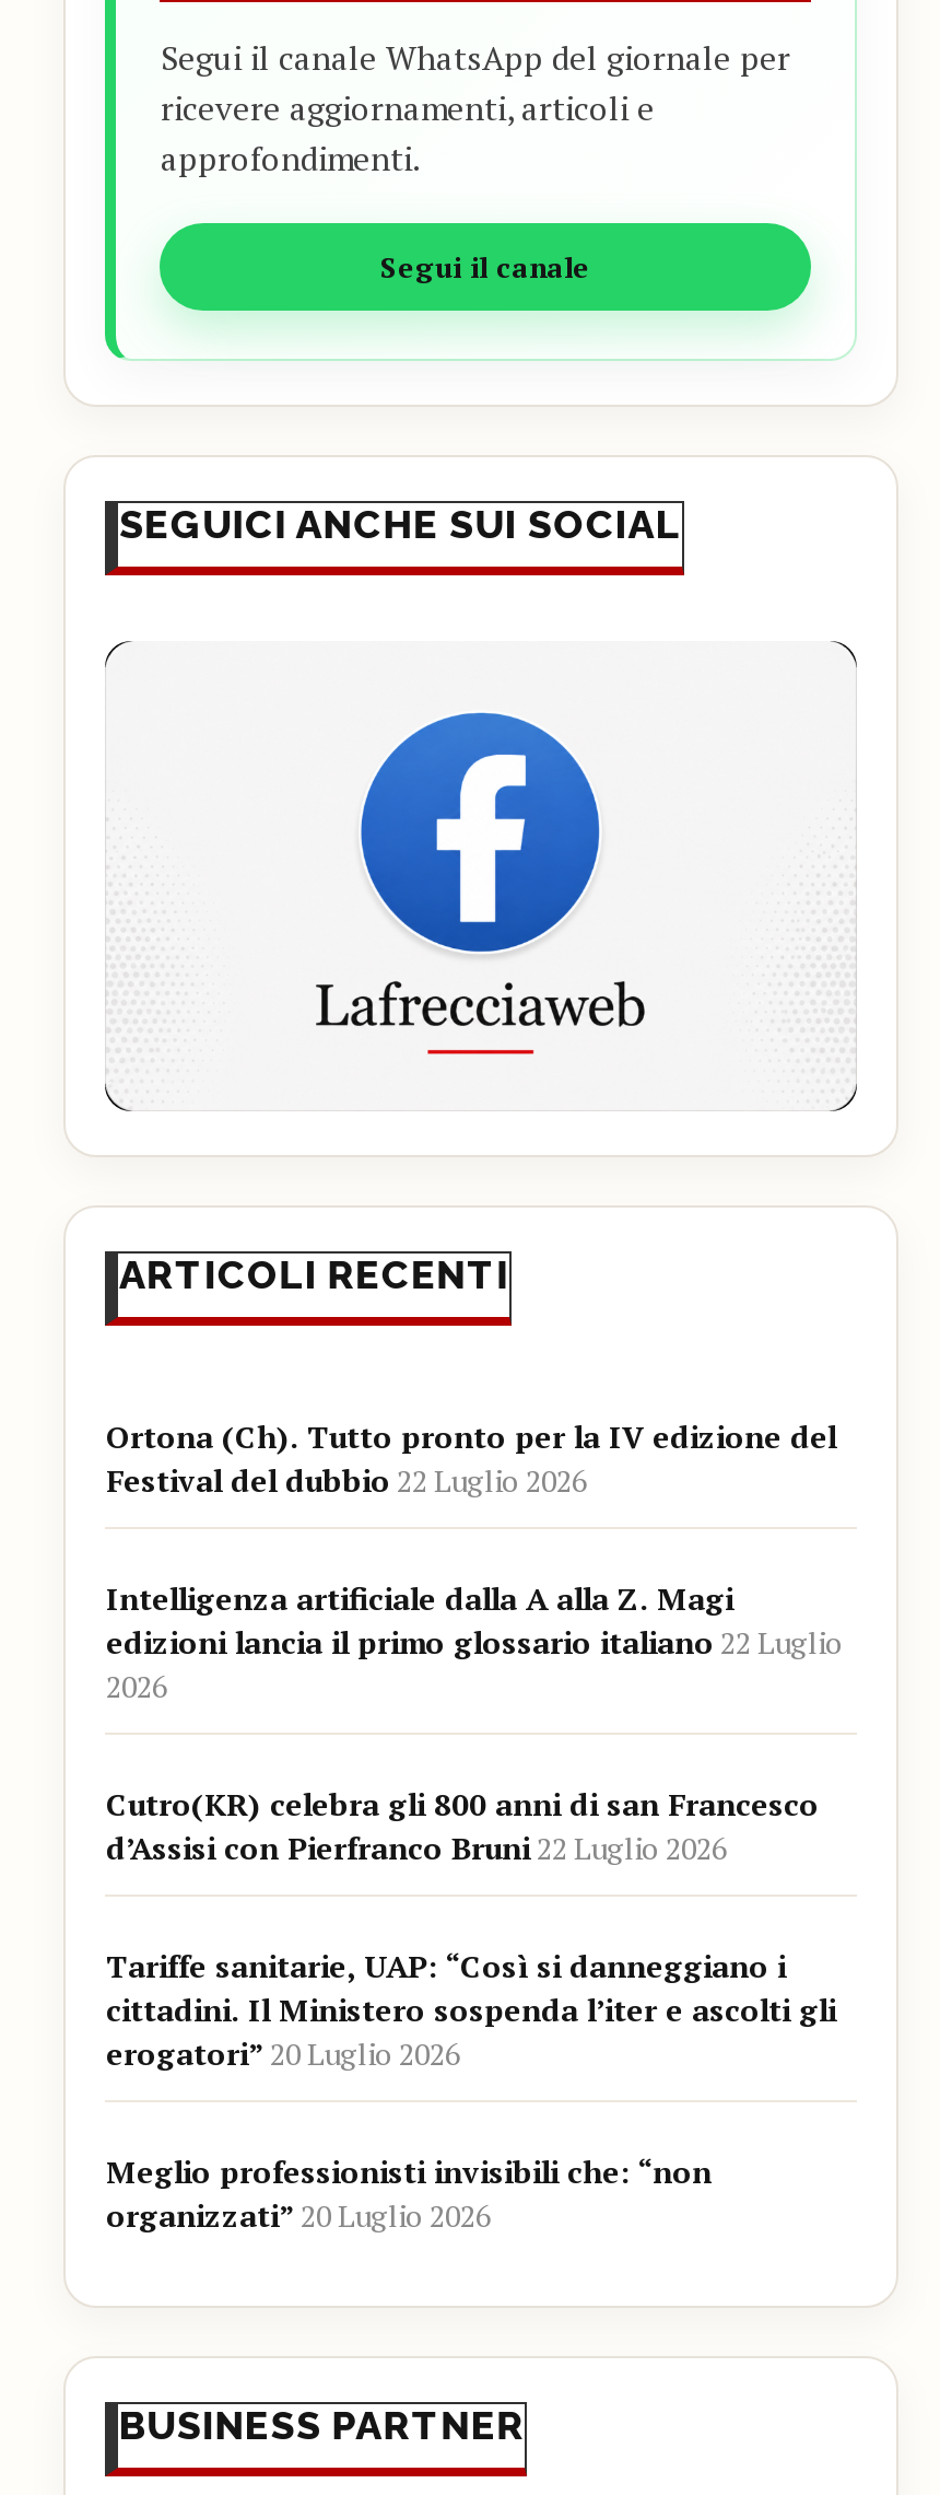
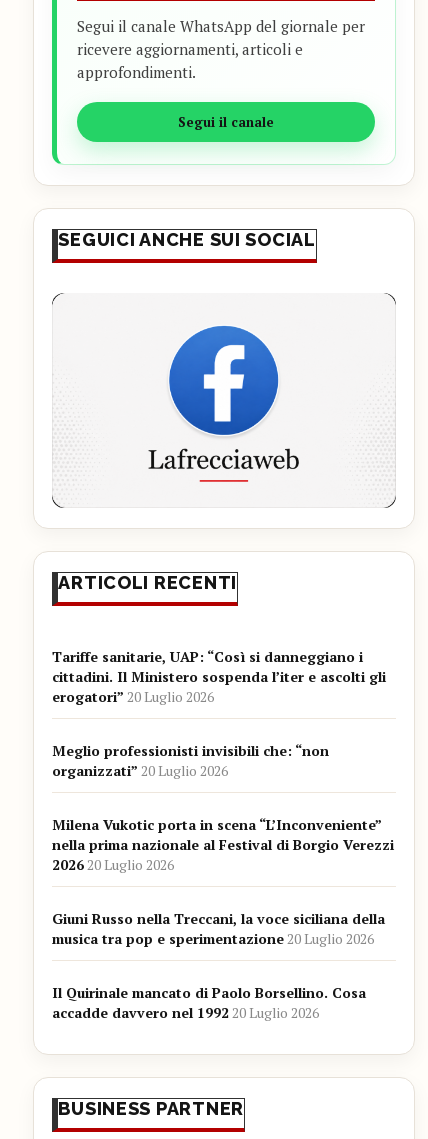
[106,1415,843,1868] Ortona (Ch). Tutto pronto per la IV edizione del | Festival del dubbio 22 Luglio 2026 | Intelligenza artificiale dalla A alla Z. Magi | edizioni lancia il primo glossario italiano 22 Luglio | 2026 | Cutro(KR) celebra gli 800 anni di san Francesco | d’Assisi con Pierfranco Bruni 22 Luglio 2026 -> none
moved [106,1944,836,2235] -> [52,647,386,780]: Tariffe sanitarie, UAP: “Così si danneggiano i | cittadini. Il Ministero sospenda l’iter e ascolti gli | erogatori” 20 Luglio 2026 | Meglio professionisti invisibili che: “non | organizzati” 20 Luglio 2026
none -> [52,815,394,1022] Milena Vukotic porta in scena “L’Inconveniente” | nella prima nazionale al Festival di Borgio Verezzi | 2026 20 Luglio 2026 | Giuni Russo nella Treccani, la voce siciliana della | musica tra pop e sperimentazione 20 Luglio 2026 | Il Quirinale mancato di Paolo Borsellino. Cosa | accadde davvero nel 1992 20 Luglio 2026

